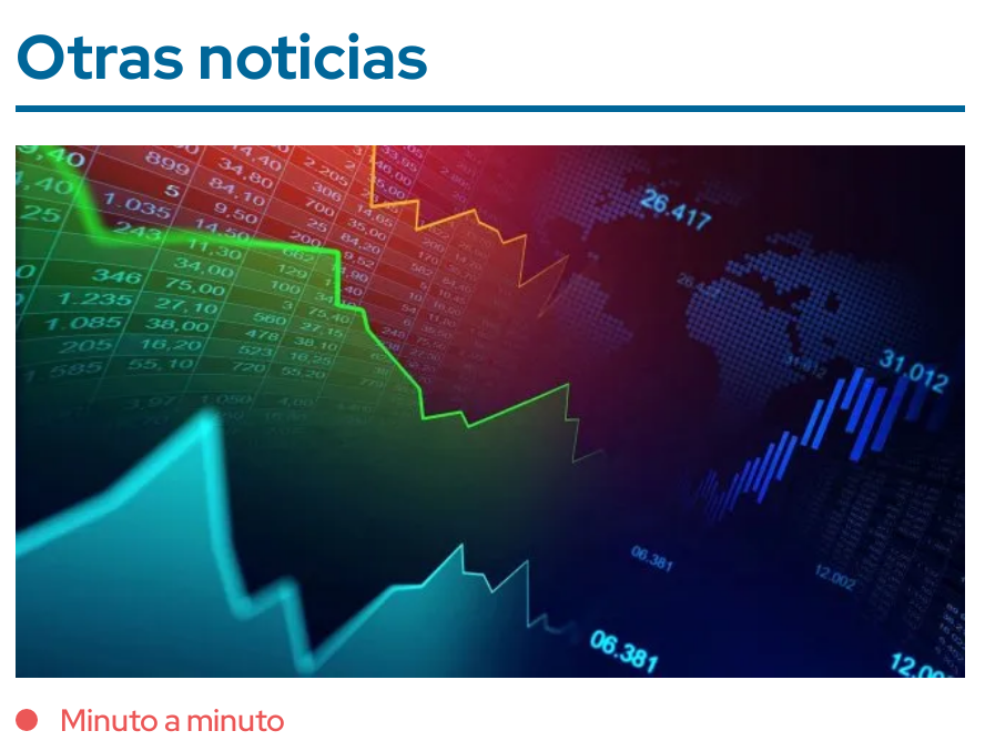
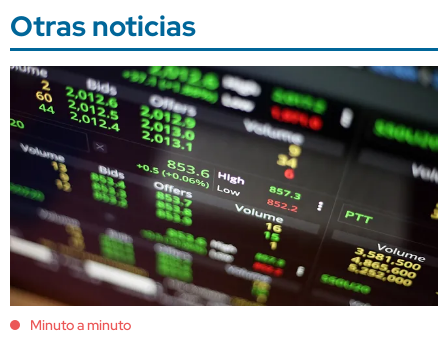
[13,143,967,680] [image] -> [9,65,439,307] [image]

